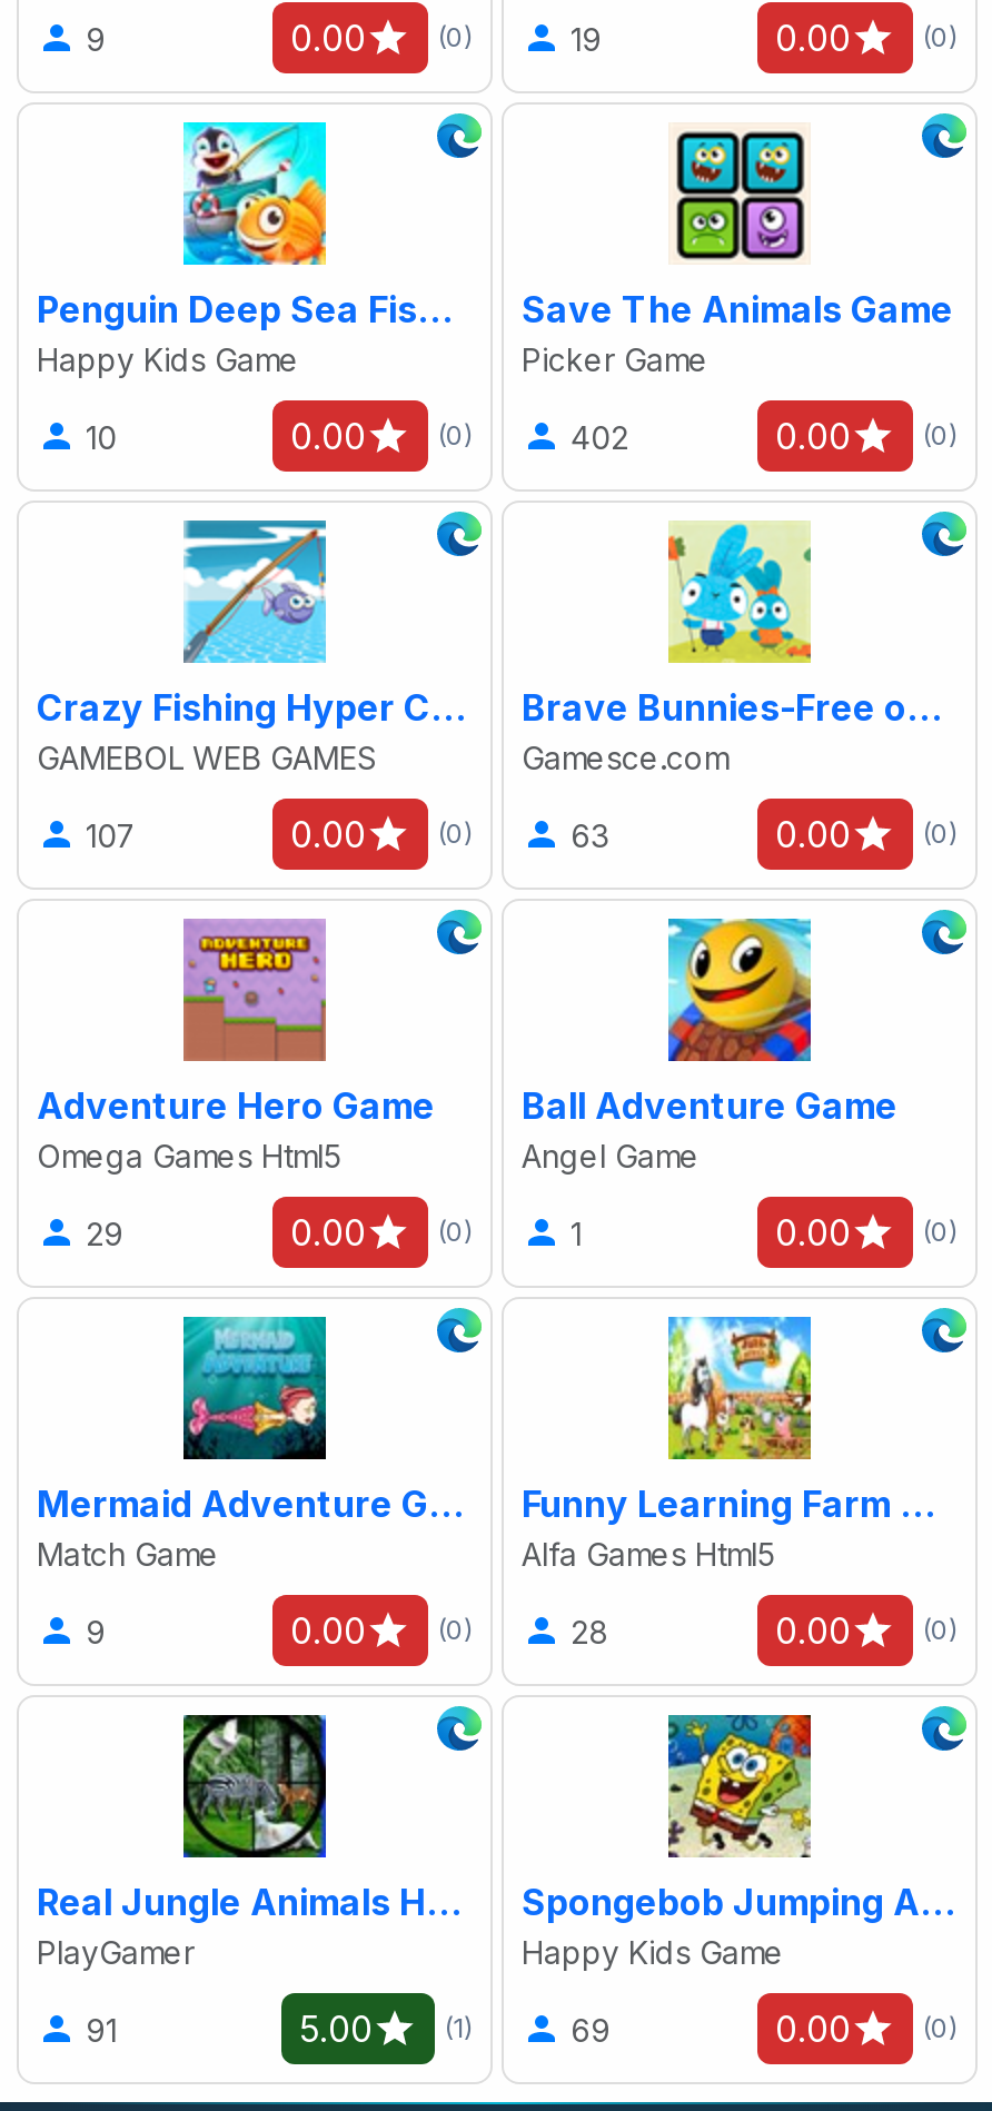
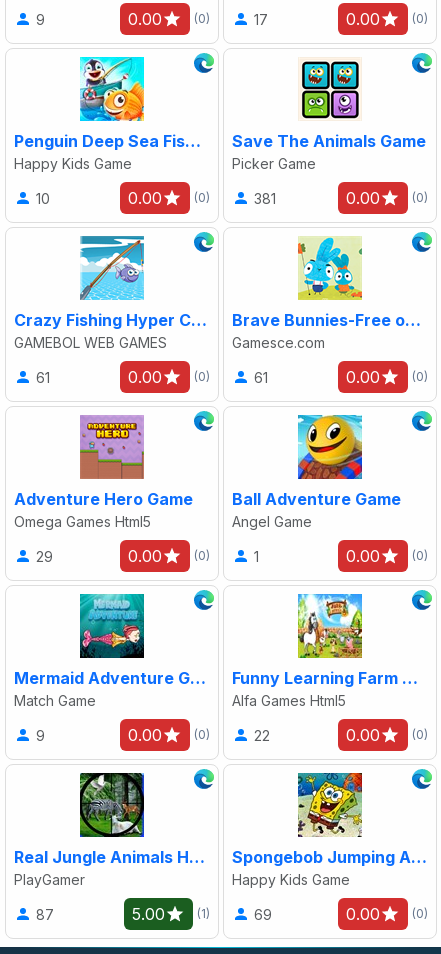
[571,20,602,57] 19 -> [254,11,268,28] 17
[571,418,628,456] 402 -> [254,190,276,207] 381
[86,816,137,854] 107 -> [36,369,50,386] 61
[571,816,608,854] 63 -> [254,369,268,386] 61
[571,1612,608,1650] 28 -> [254,727,270,744] 22
[86,2010,117,2048] 91 -> [36,906,54,923] 87

